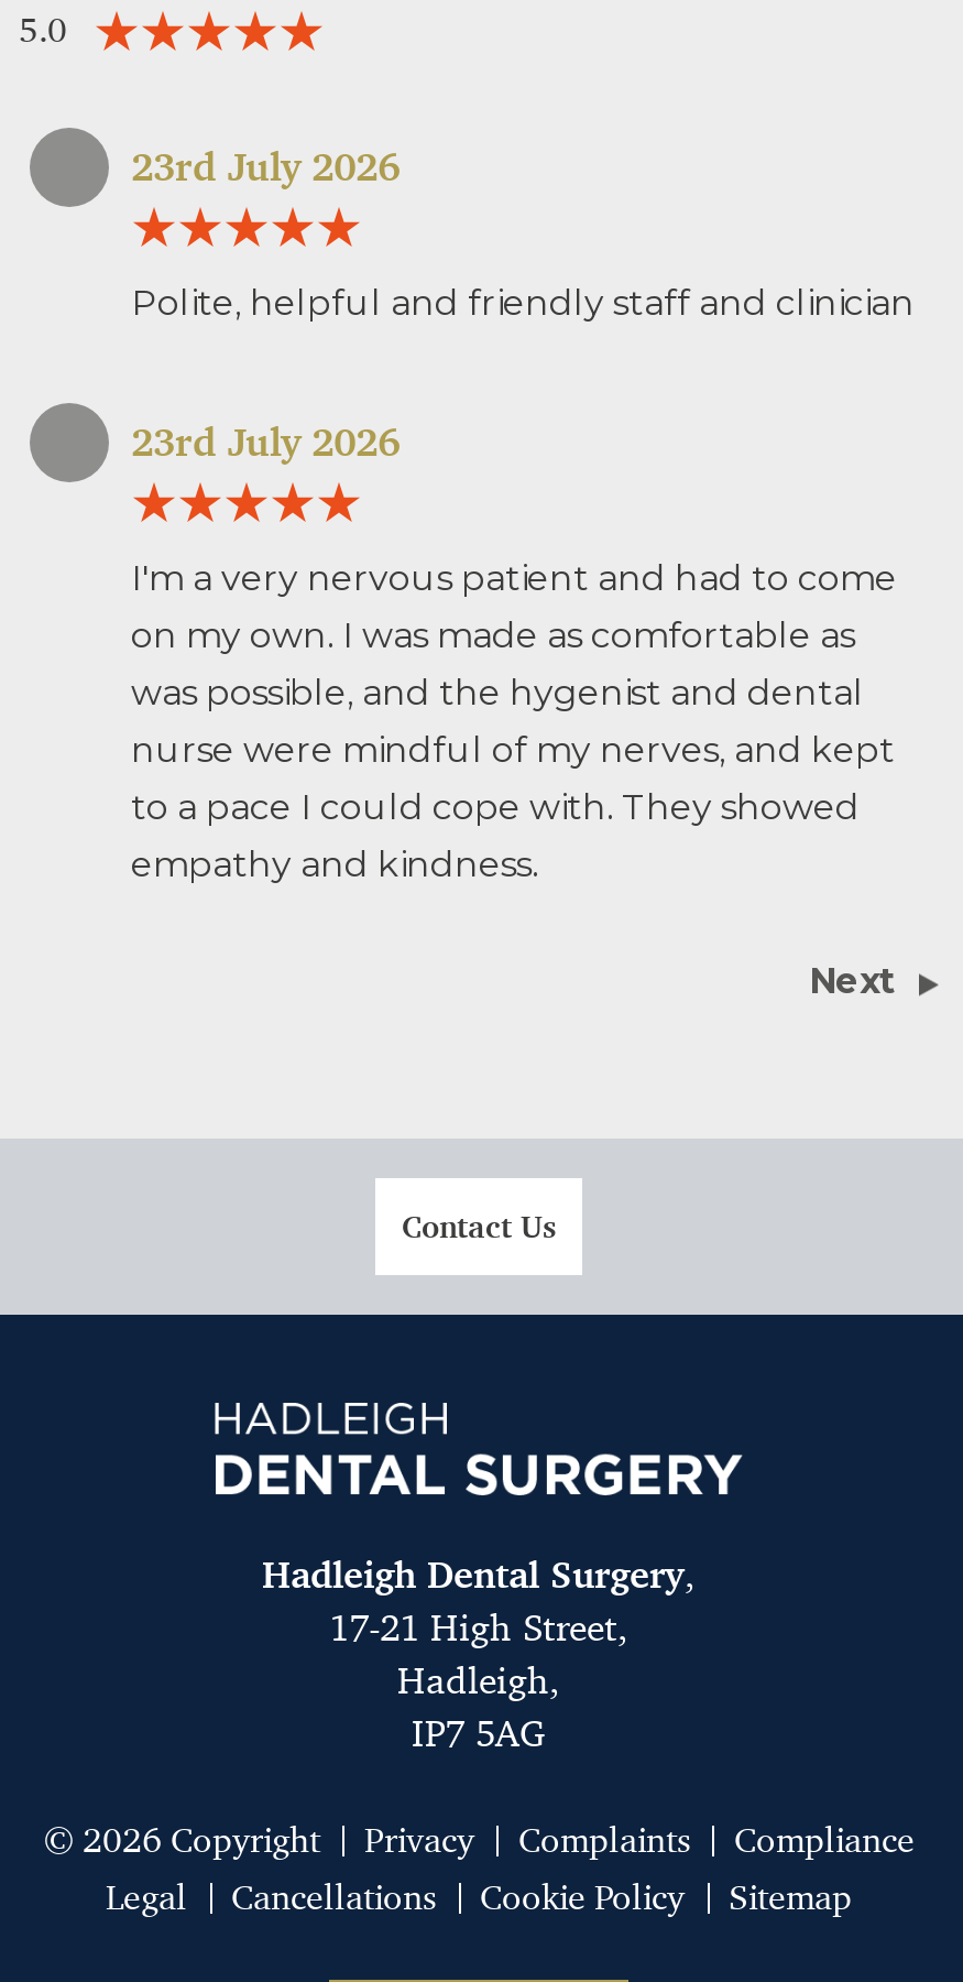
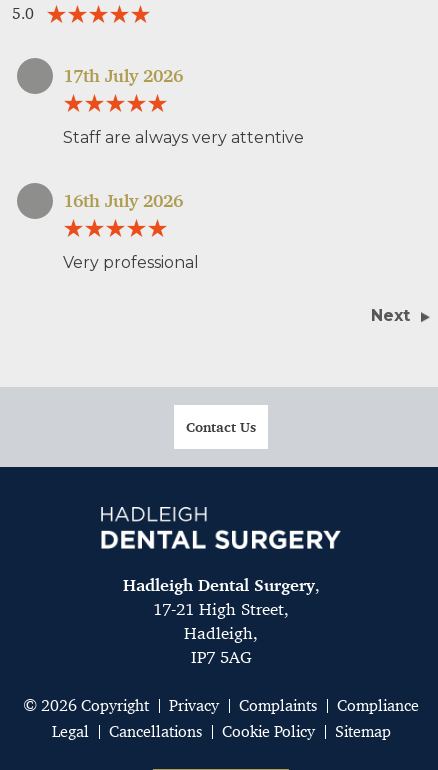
[131,140,400,193] 23rd July 2026 -> [63,63,183,87] 17th July 2026
[131,282,915,324] Polite, helpful and friendly staff and clinician -> [63,128,304,147] Staff are always very attentive
[131,415,400,468] 23rd July 2026 -> [63,188,183,212] 16th July 2026
[131,557,897,885] I'm a very nervous patient and had to come | on my own. I was made as comfortable as | was possible, and the hygenist and dental | nurse were mindful of my nerves, and kept | to a pace I could cope with. They showed | empathy and kindness. -> [63,253,199,272] Very professional

